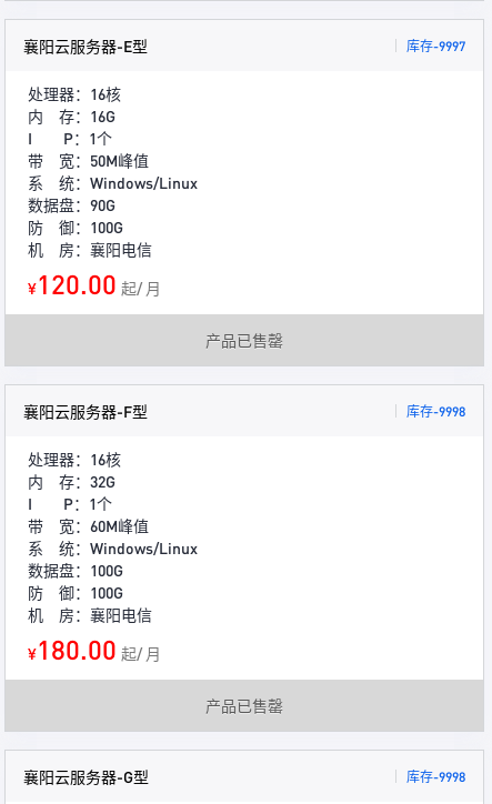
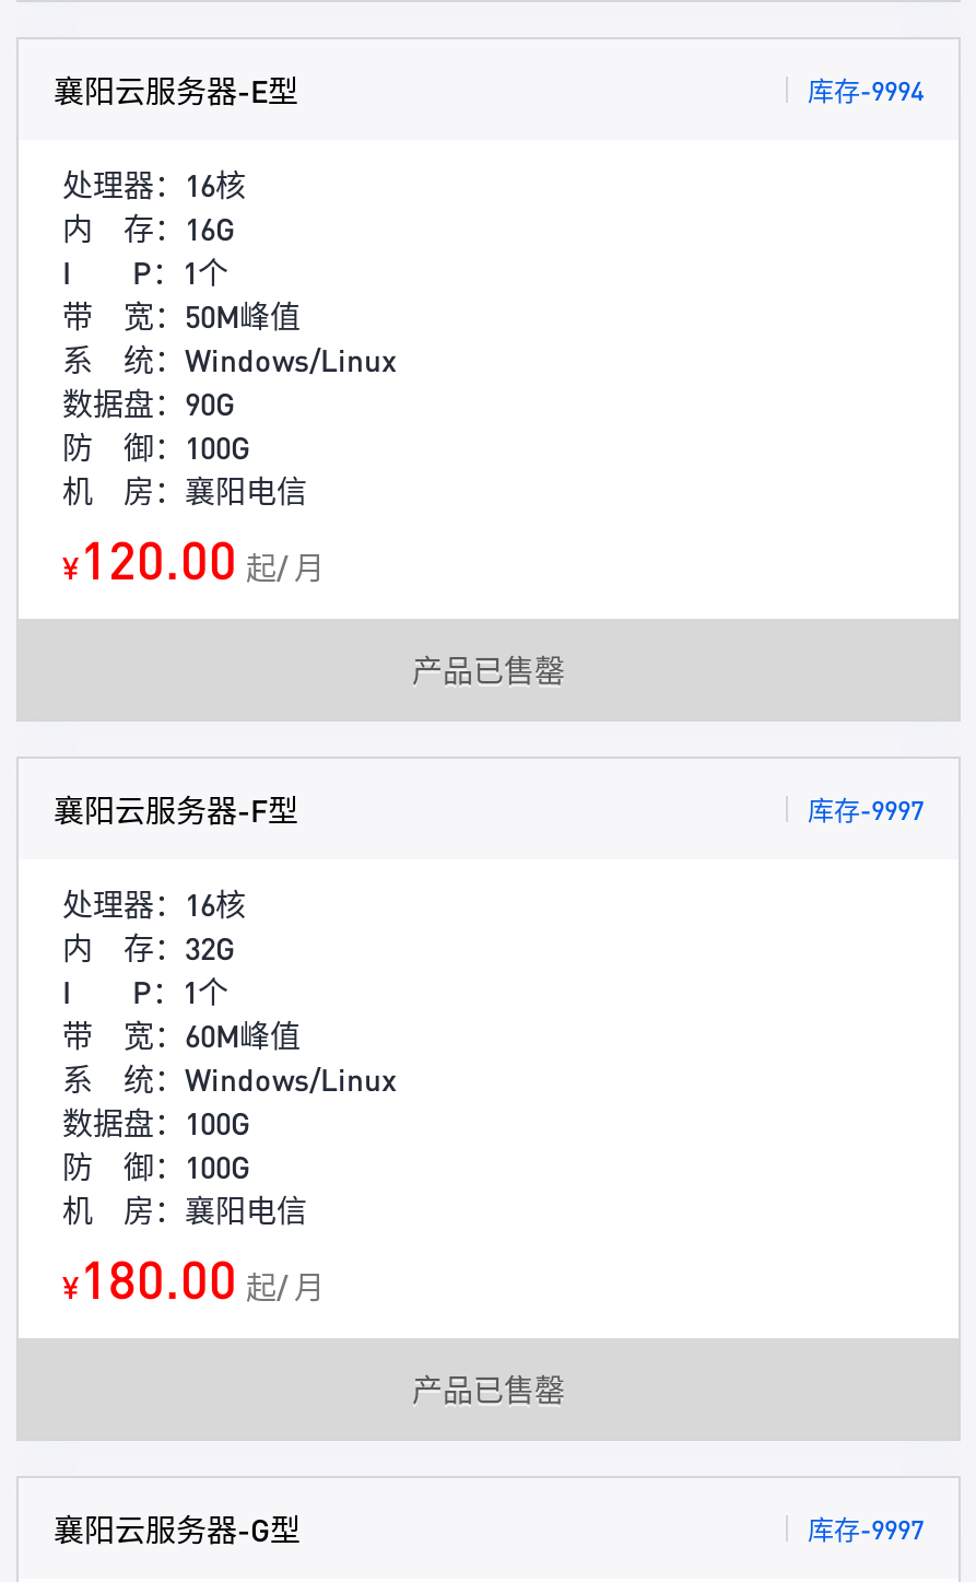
[406,38,465,54] 库存-9997 -> [808,74,924,107] 库存-9994
[406,403,465,420] 库存-9998 -> [808,794,924,827] 库存-9997
[406,768,465,785] 库存-9998 -> [808,1513,924,1546] 库存-9997

